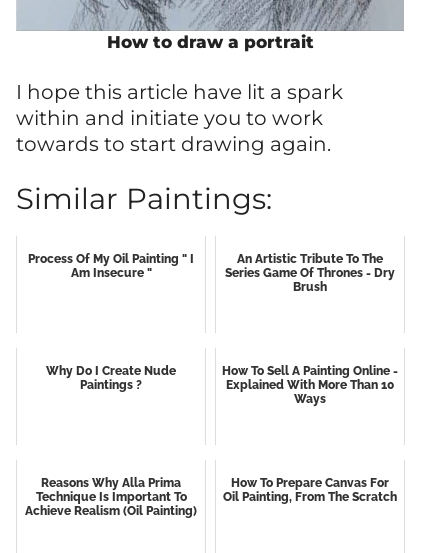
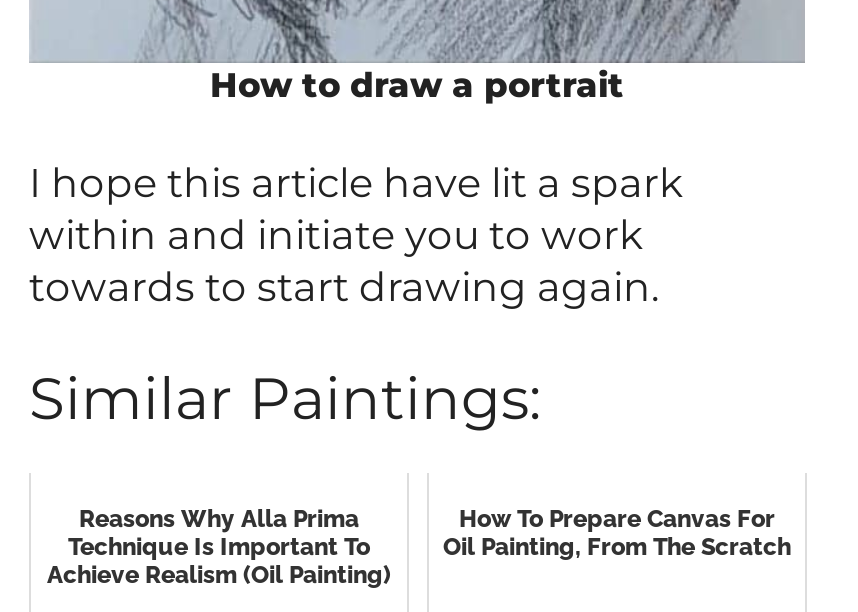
[28,252,194,280] Process Of My Oil Painting " I | Am Insecure " -> none
[225,252,395,294] An Artistic Tribute To The | Series Game Of Thrones - Dry | Brush -> none
[46,364,176,392] Why Do I Create Nude | Paintings ? -> none
[222,364,398,406] How To Sell A Painting Online - | Explained With More Than 10 | Ways -> none

